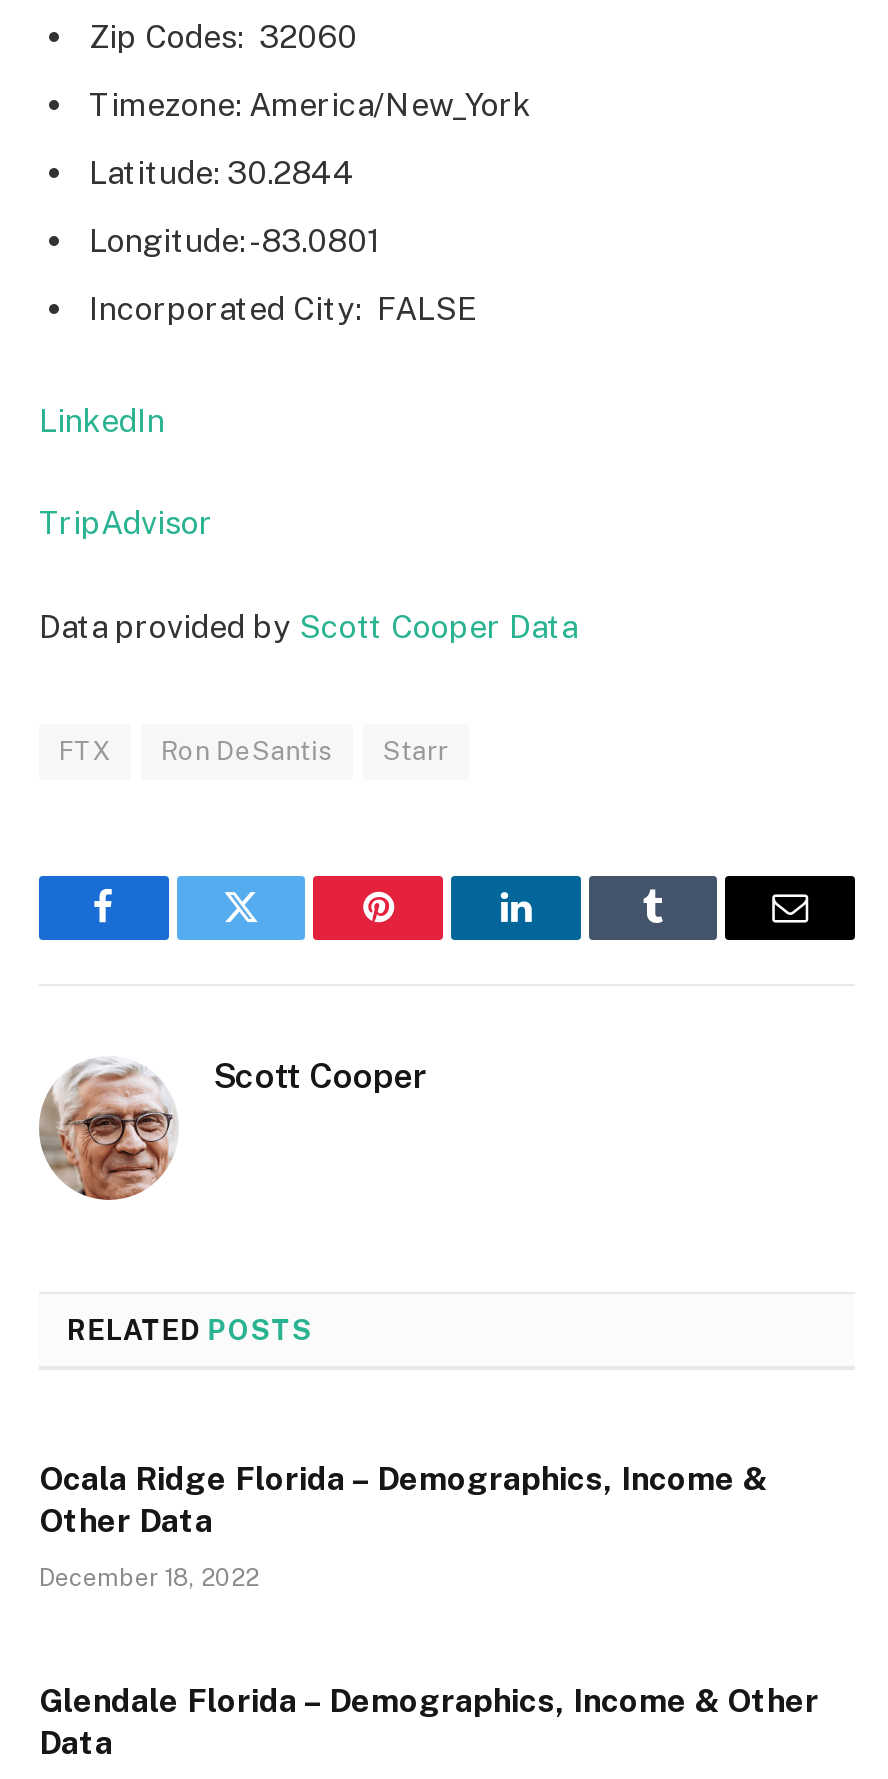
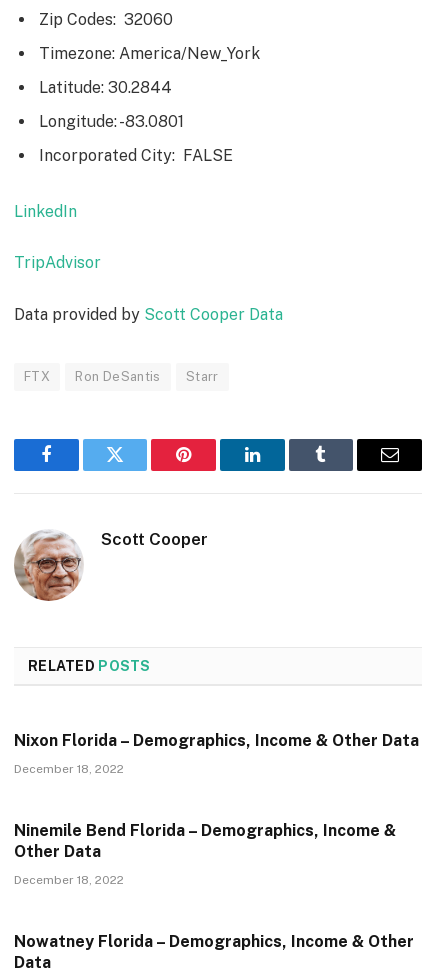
[39,1459,767,1497] Ocala Ridge Florida – Demographics, Income & -> [14,730,419,839] Nixon Florida – Demographics, Income & Other Data | December 18, 2022 | Ninemile Bend Florida – Demographics, Income &
[39,1681,819,1719] Glendale Florida – Demographics, Income & Other -> [14,931,414,950] Nowatney Florida – Demographics, Income & Other

